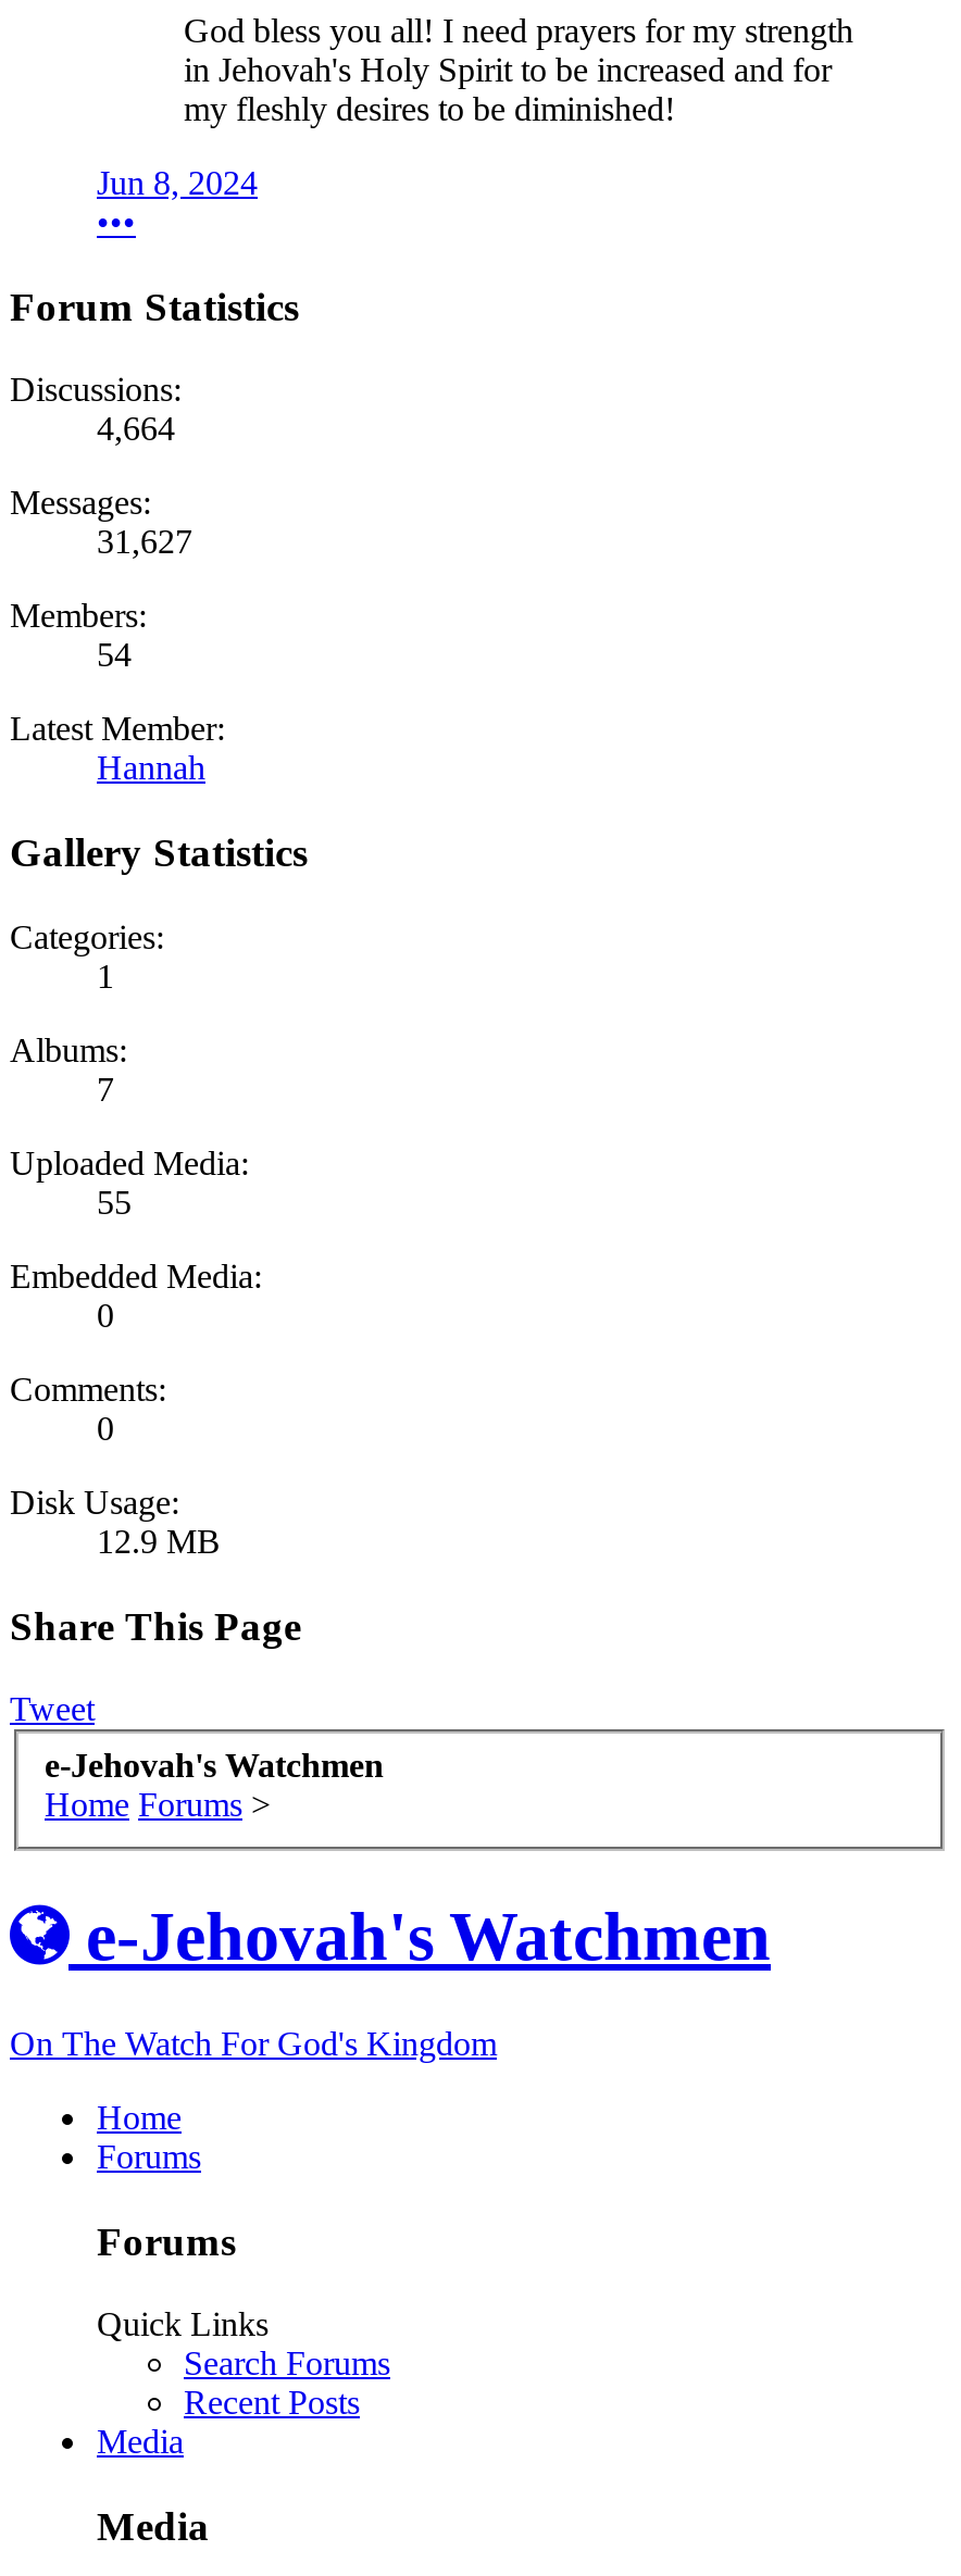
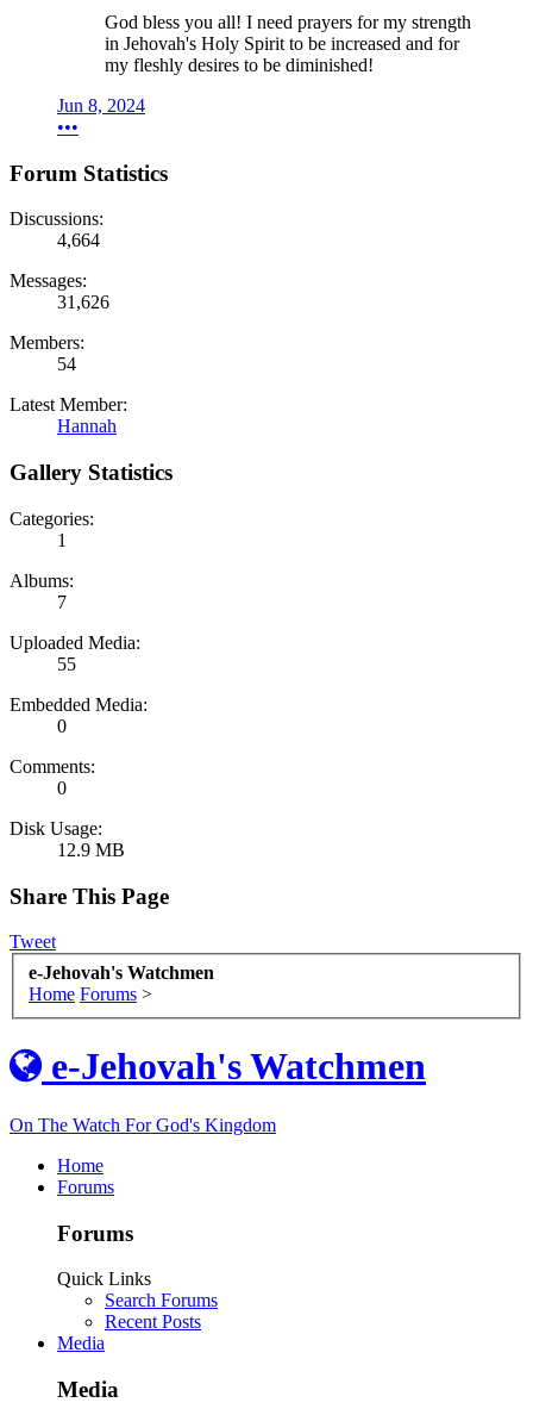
[97,524,192,561] 31,627 -> [57,292,109,313] 31,626

